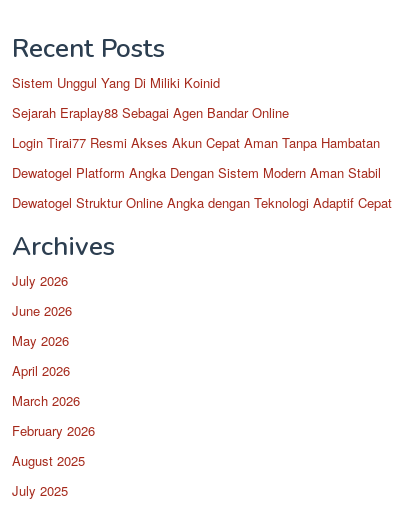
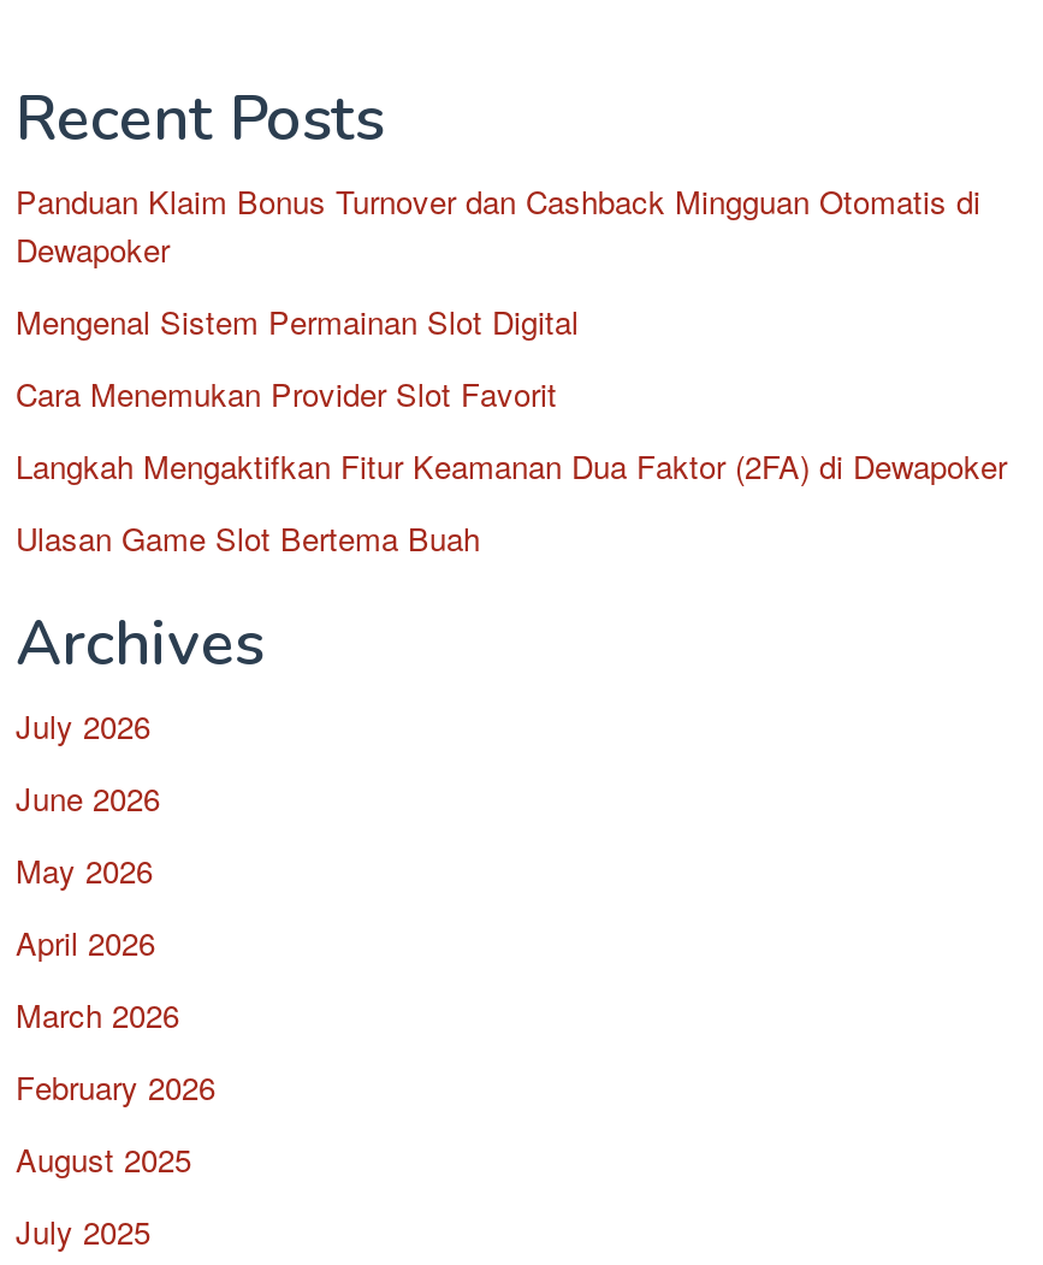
[12,73,220,92] Sistem Unggul Yang Di Miliki Koinid -> [16,178,980,272] Panduan Klaim Bonus Turnover dan Cashback Mingguan Otomatis di | Dewapoker
[12,103,289,122] Sejarah Eraplay88 Sebagai Agen Bandar Online -> [16,298,579,344] Mengenal Sistem Permainan Slot Digital
[12,133,380,152] Login Tirai77 Resmi Akses Akun Cepat Aman Tanpa Hambatan -> [16,371,557,416] Cara Menemukan Provider Slot Favorit
[12,163,381,182] Dewatogel Platform Angka Dengan Sistem Modern Aman Stabil -> [16,443,1007,489] Langkah Mengaktifkan Fitur Keamanan Dua Faktor (2FA) di Dewapoker
[12,193,392,212] Dewatogel Struktur Online Angka dengan Teknologi Adaptif Cepat -> [16,515,480,561] Ulasan Game Slot Bertema Buah

